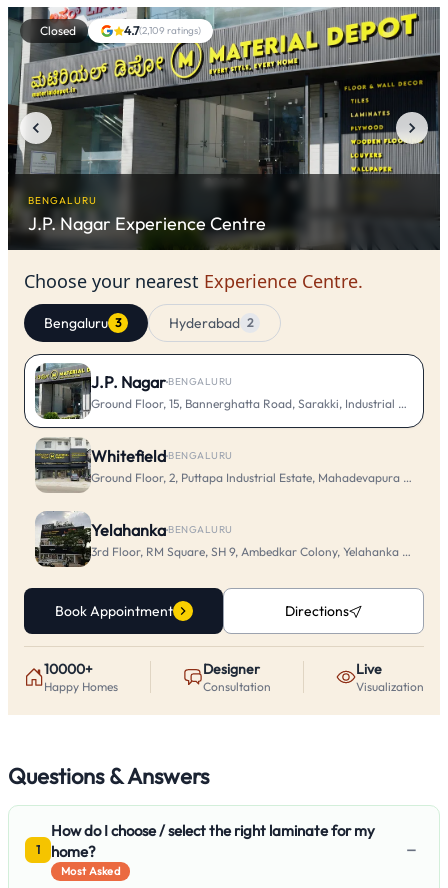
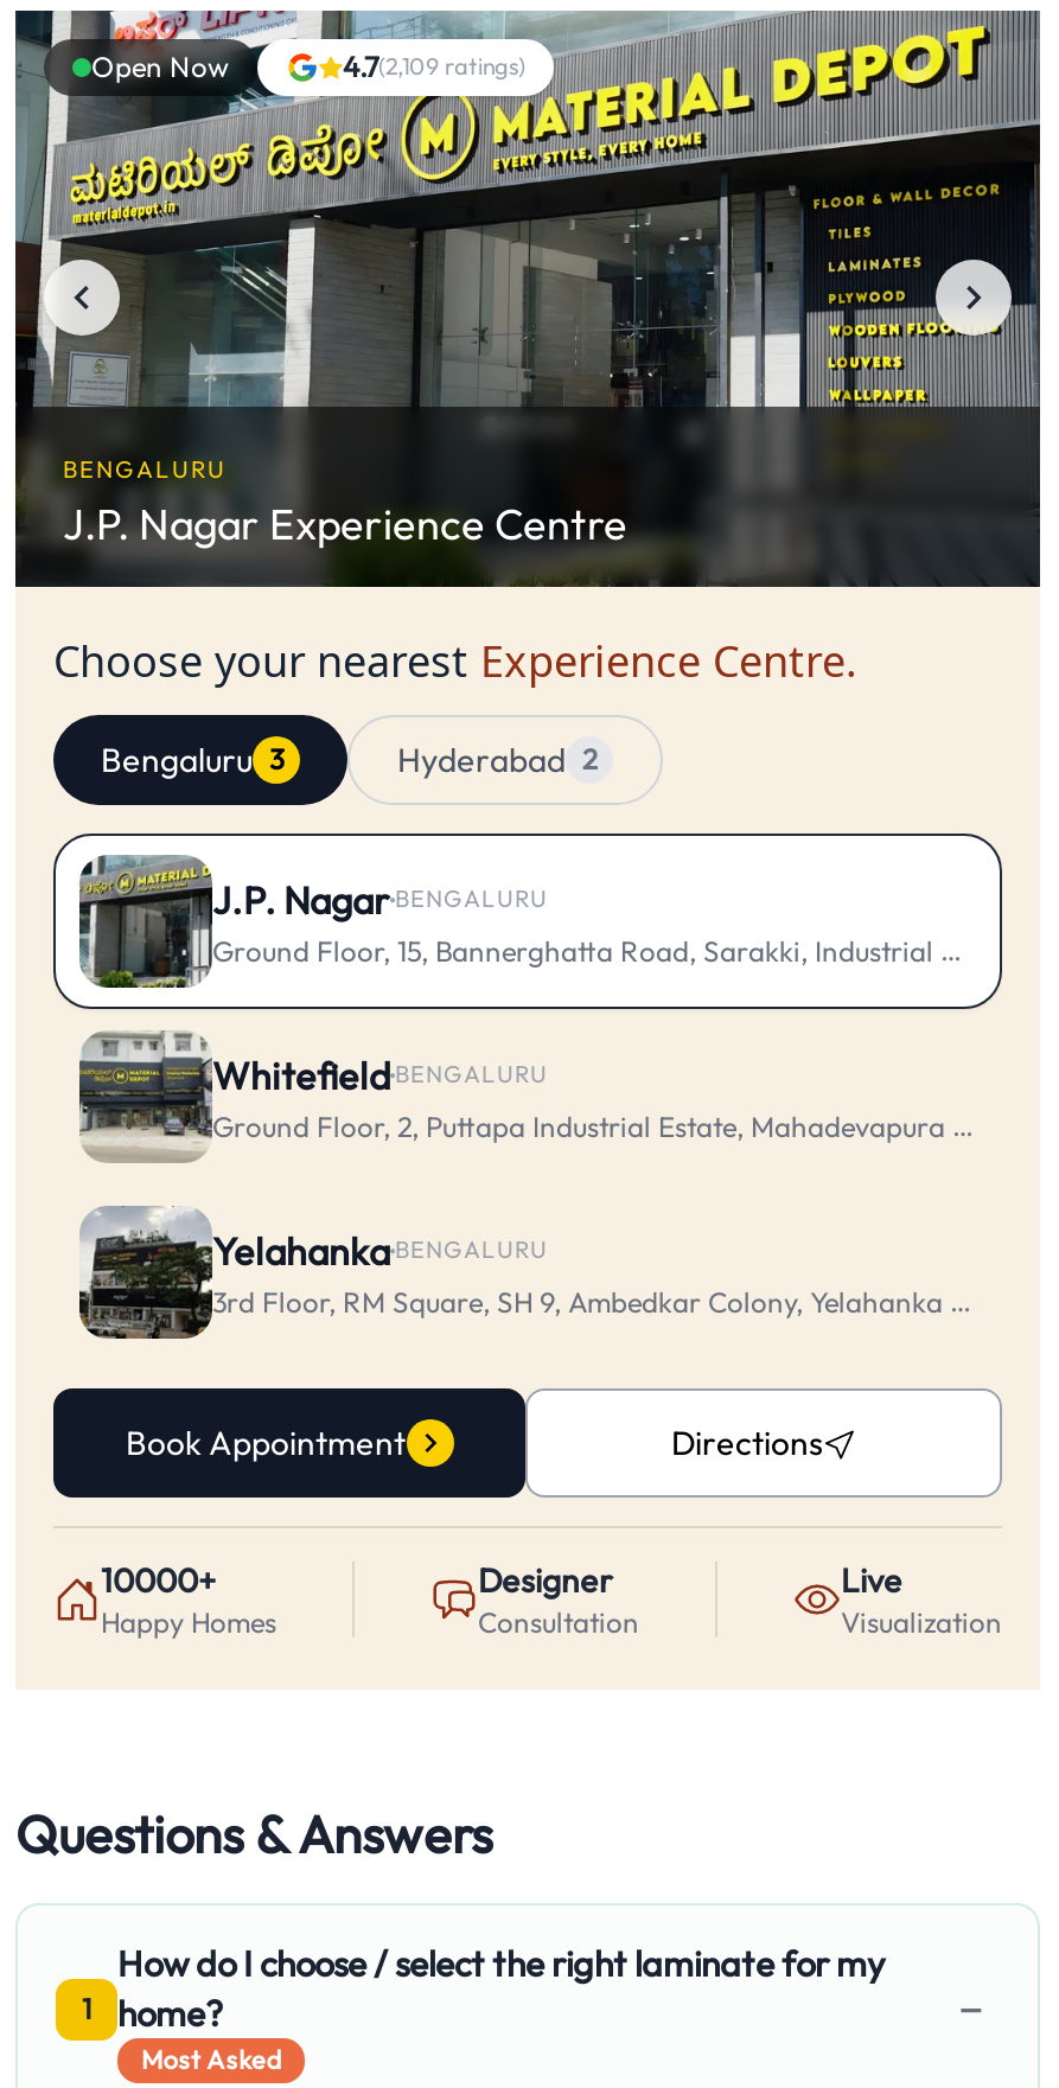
[40,23,76,38] Closed -> [91,48,229,84] Open Now

